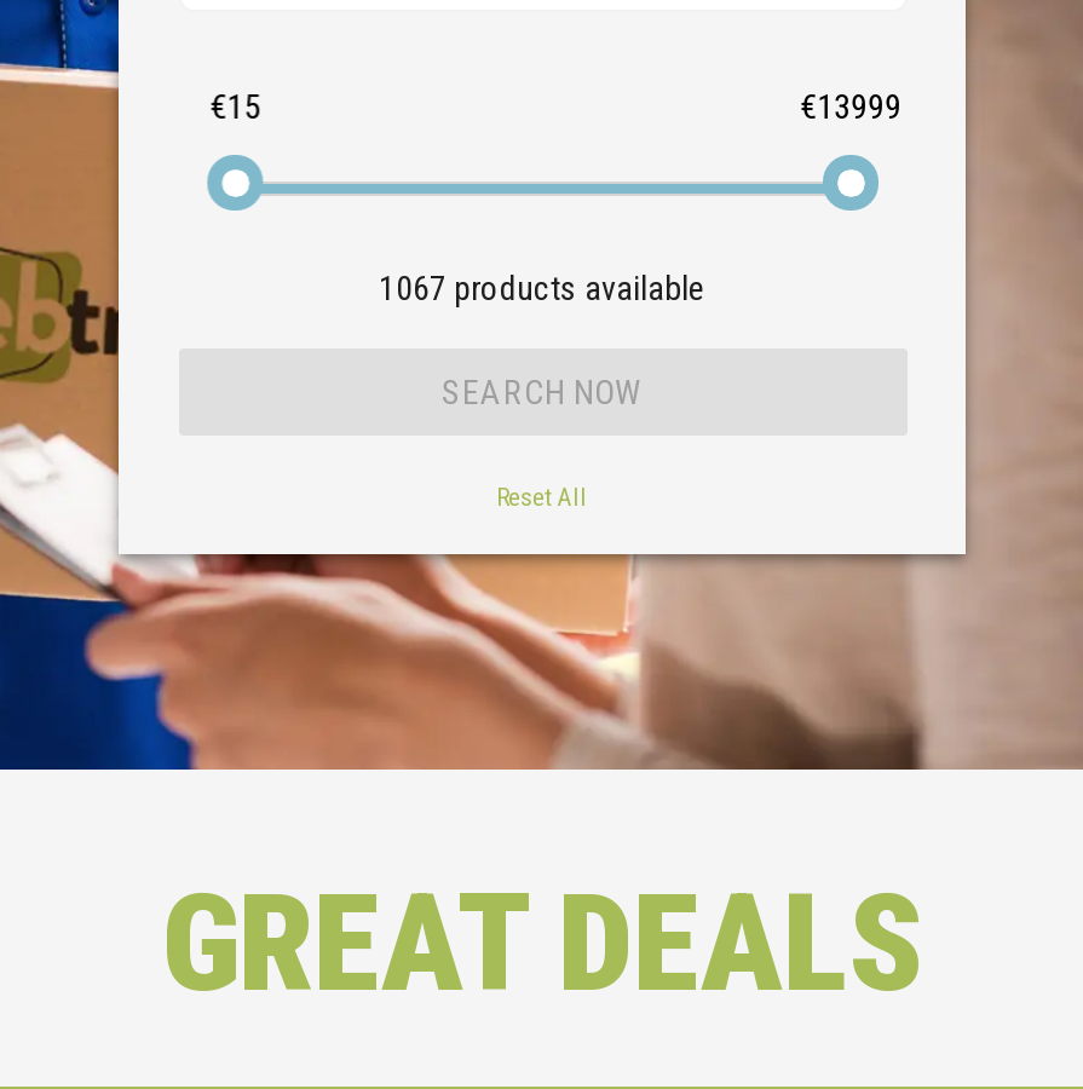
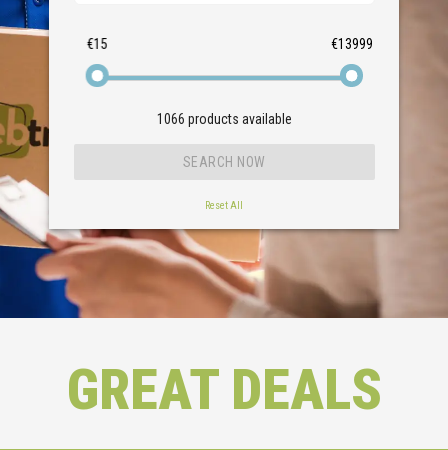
[379,269,705,308] 1067 products available -> [156,111,291,127] 1066 products available

